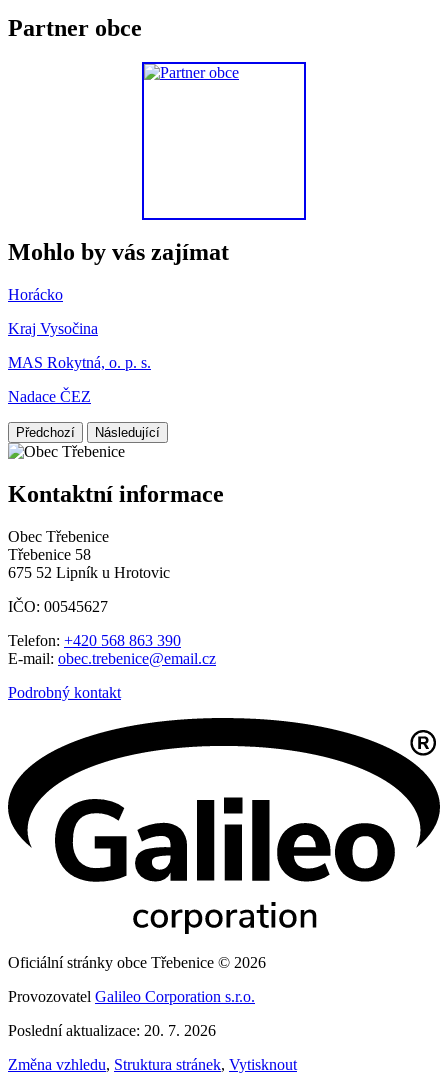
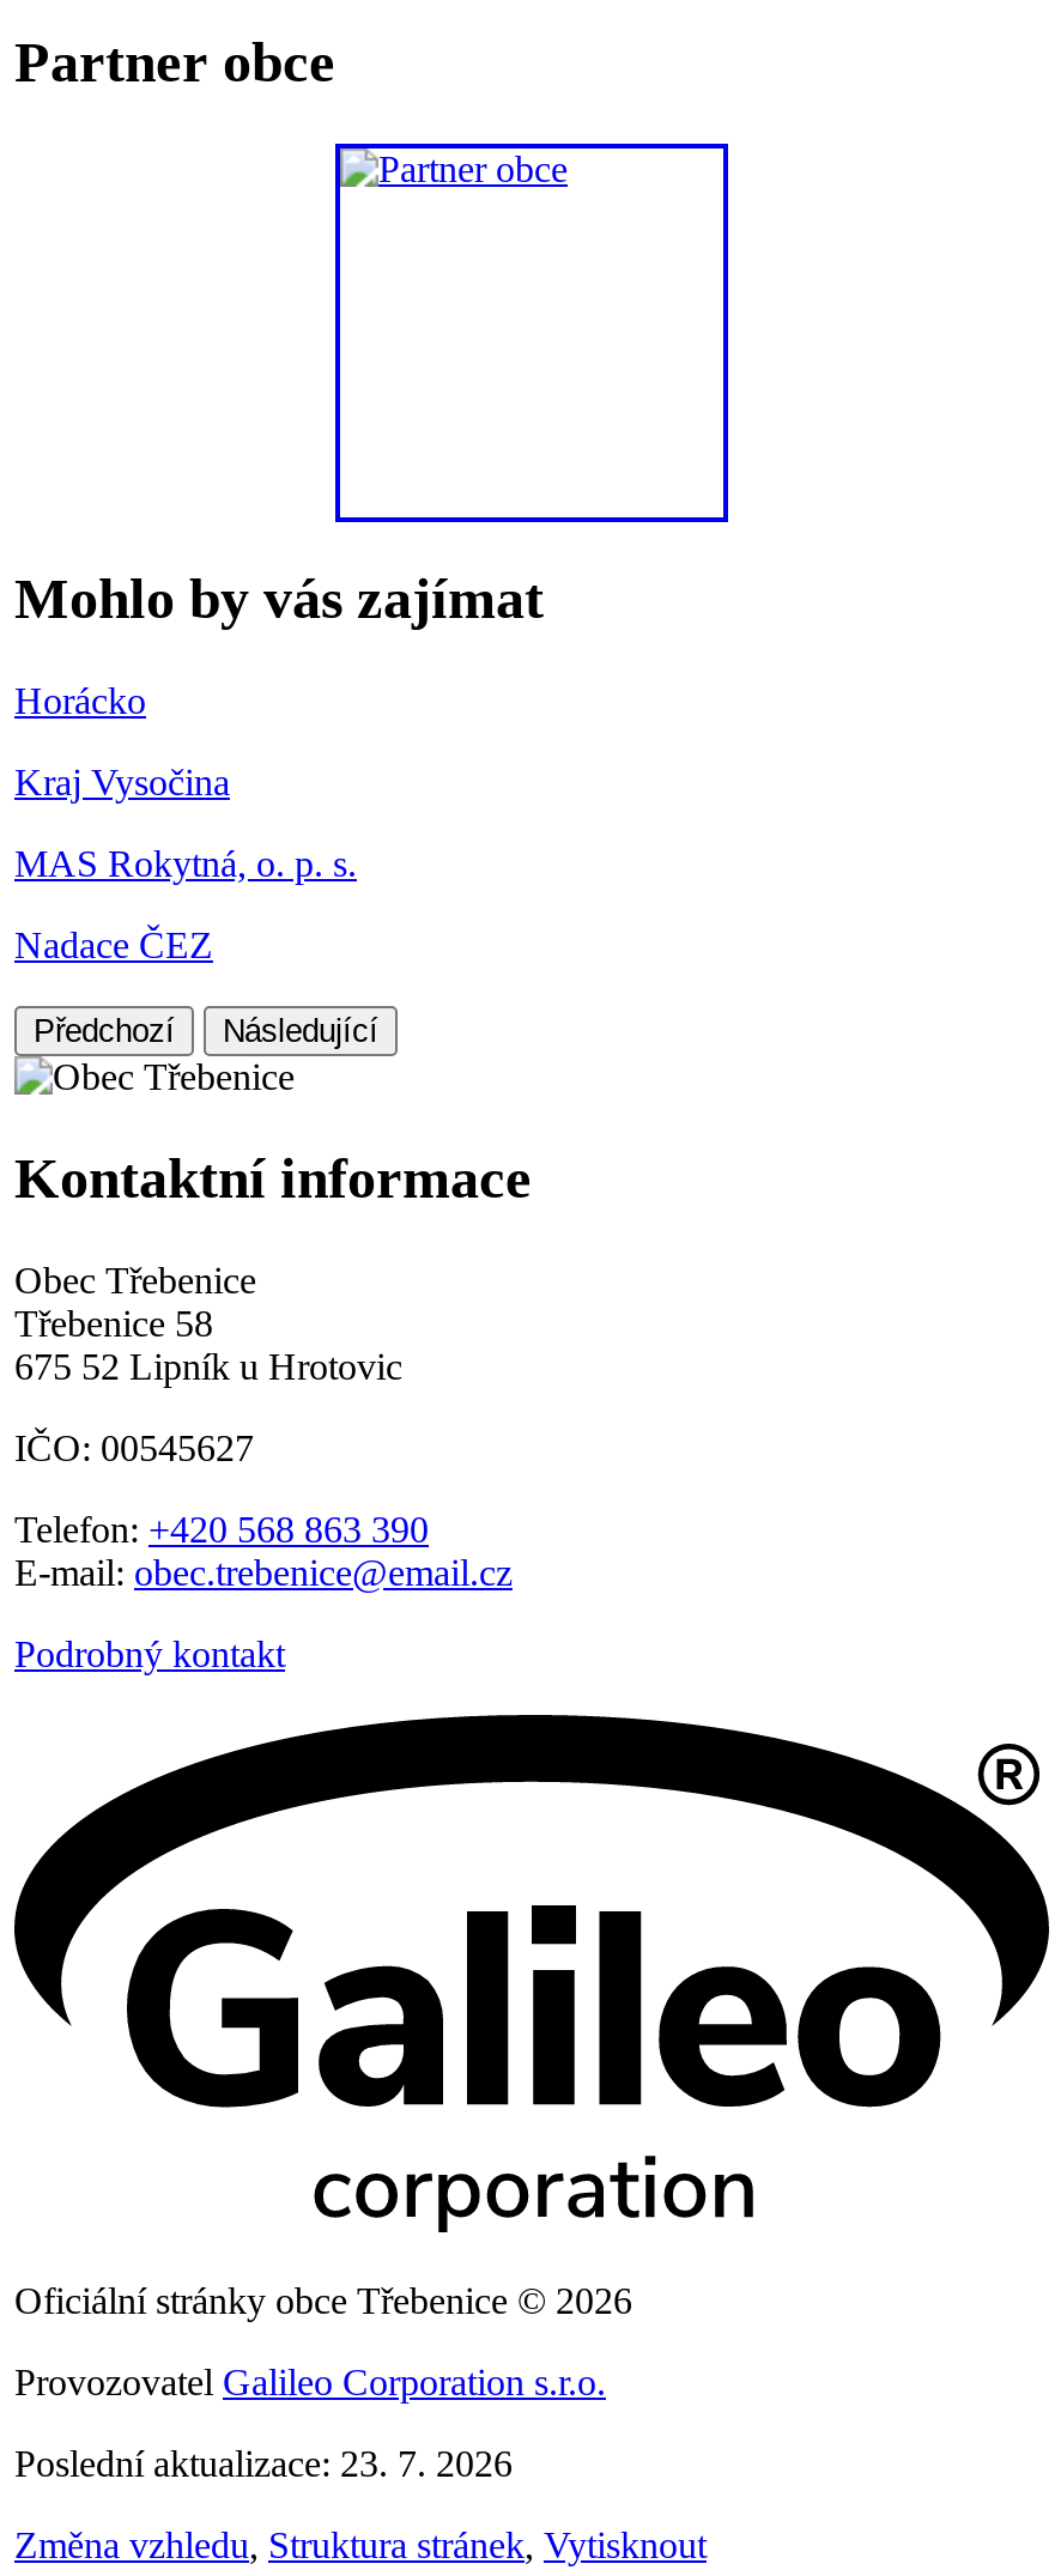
[8,1022,216,1039] Poslední aktualizace: 20. 7. 2026 -> [14,2444,513,2484] Poslední aktualizace: 23. 7. 2026

